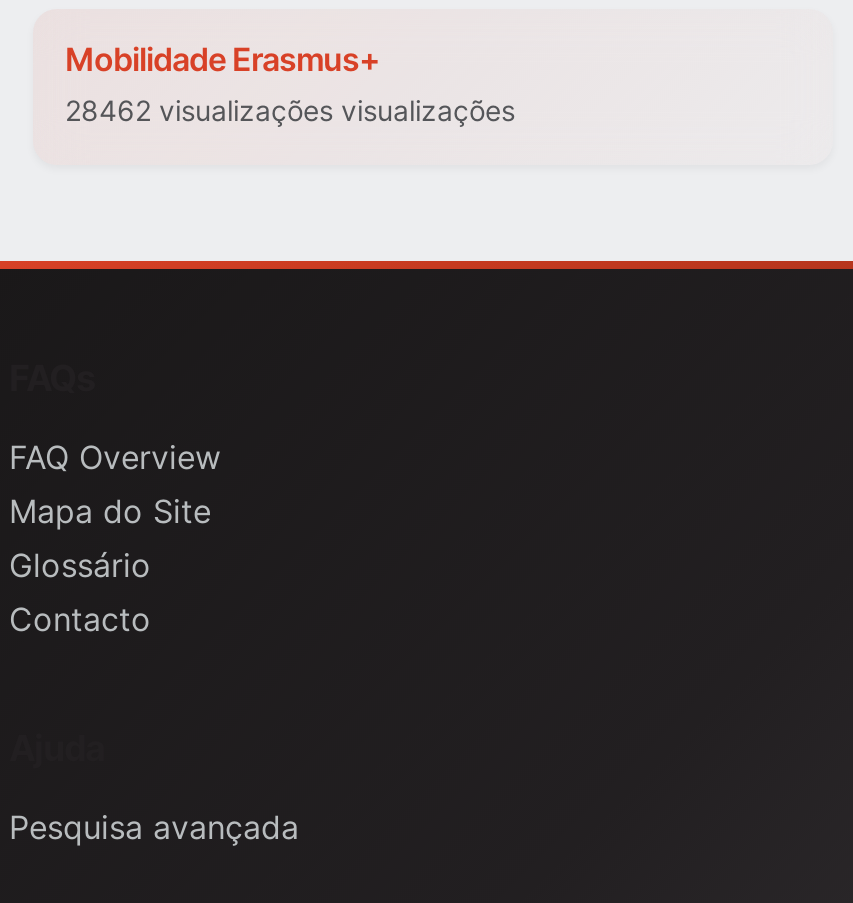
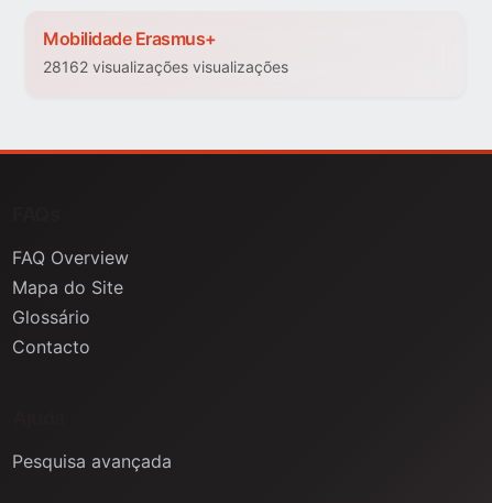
[65,94,515,128] 28462 visualizações visualizações -> [43,58,288,76] 28162 visualizações visualizações

